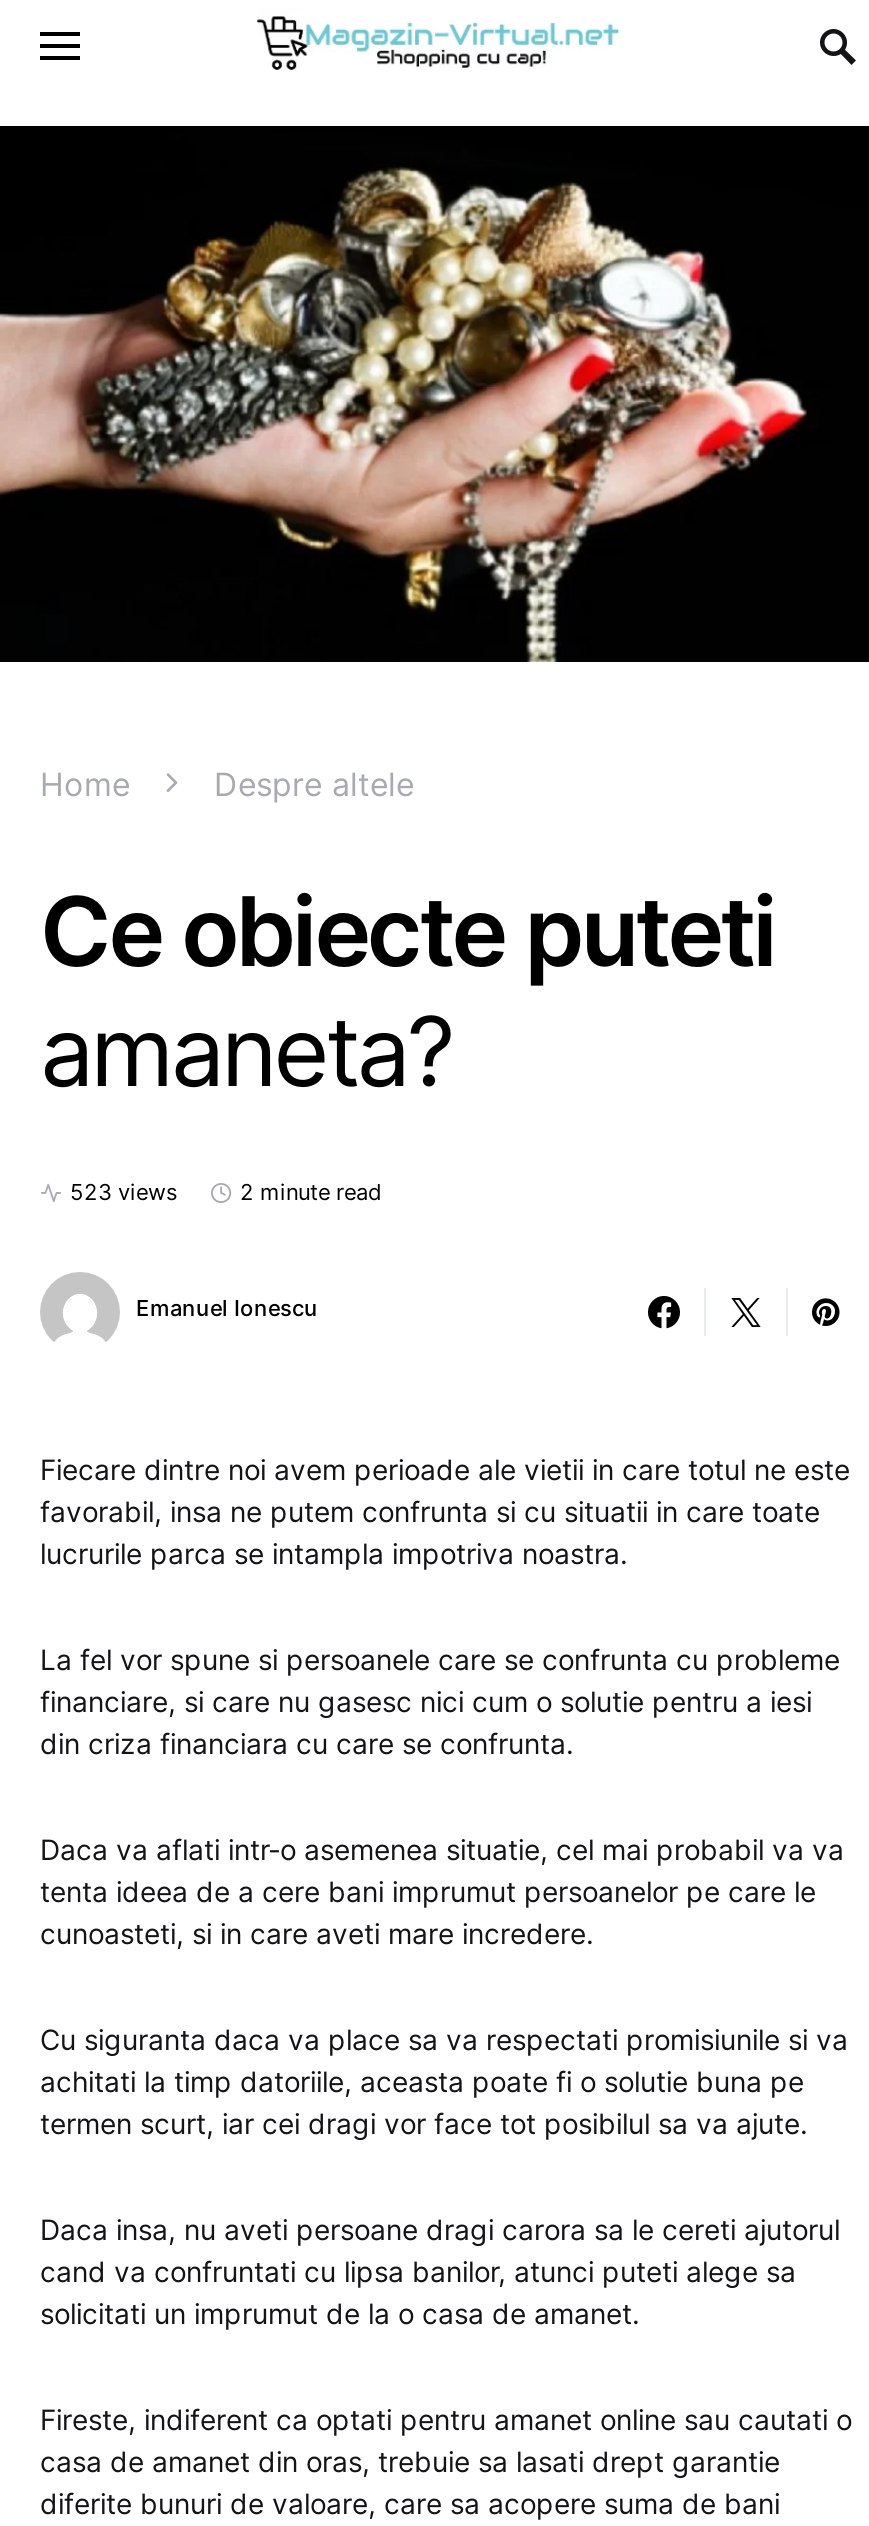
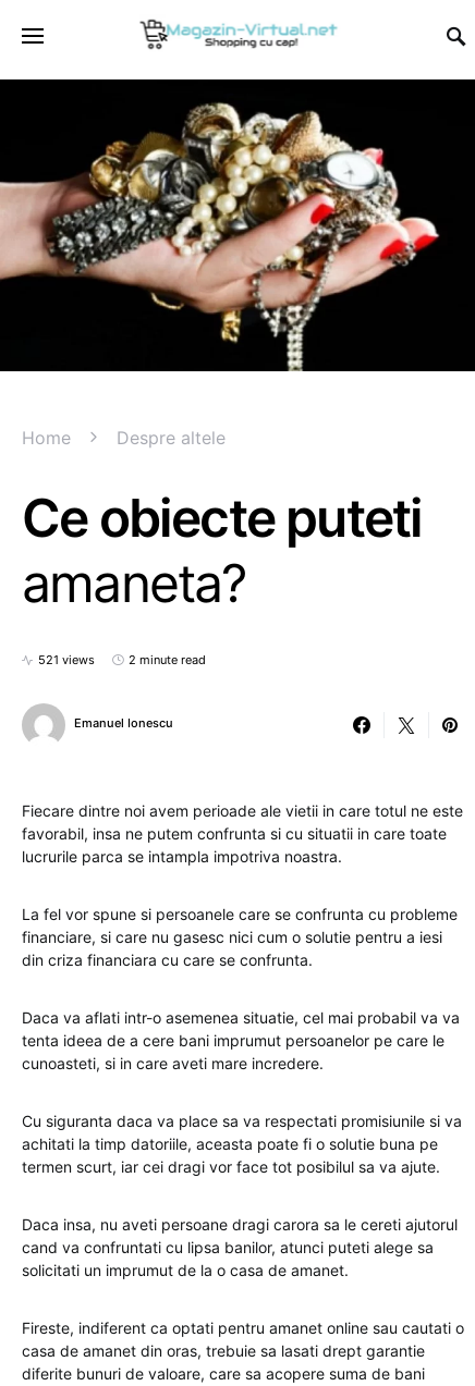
[70,1178,178,1206] 523 views -> [38,652,95,667] 521 views

